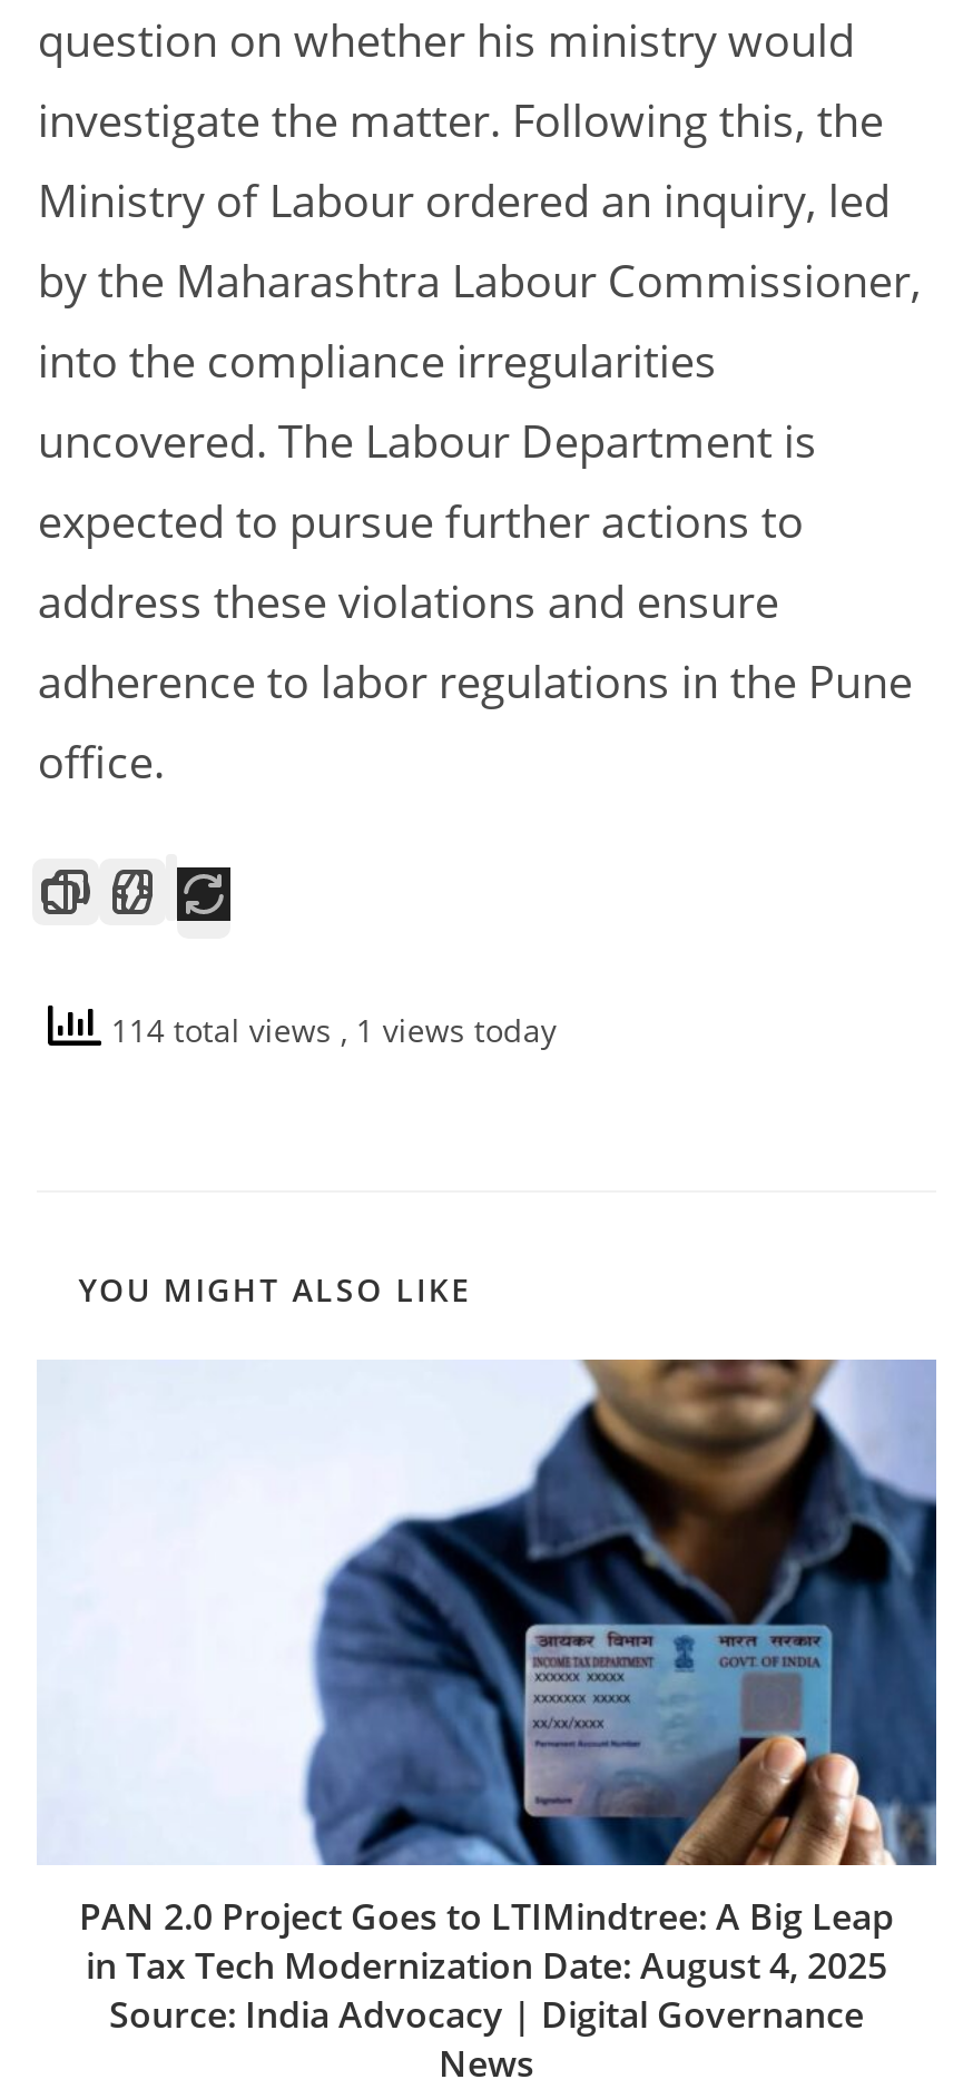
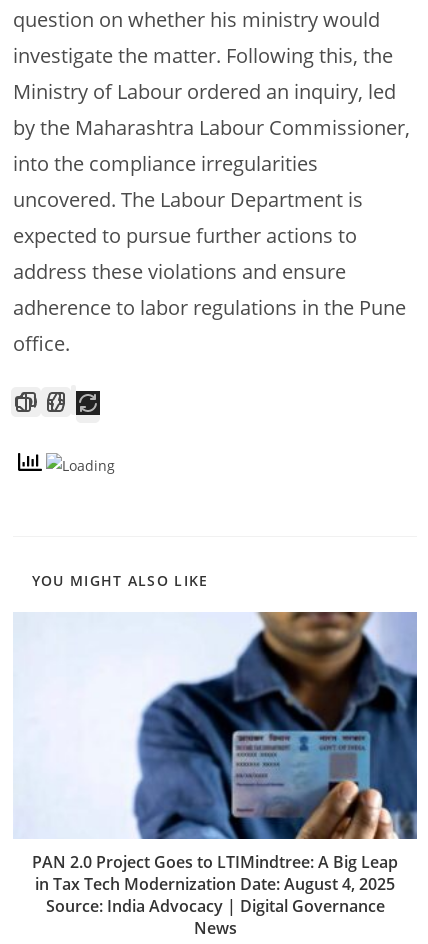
[102,1009,556,1051] 114 total views, 1 views today -> none

